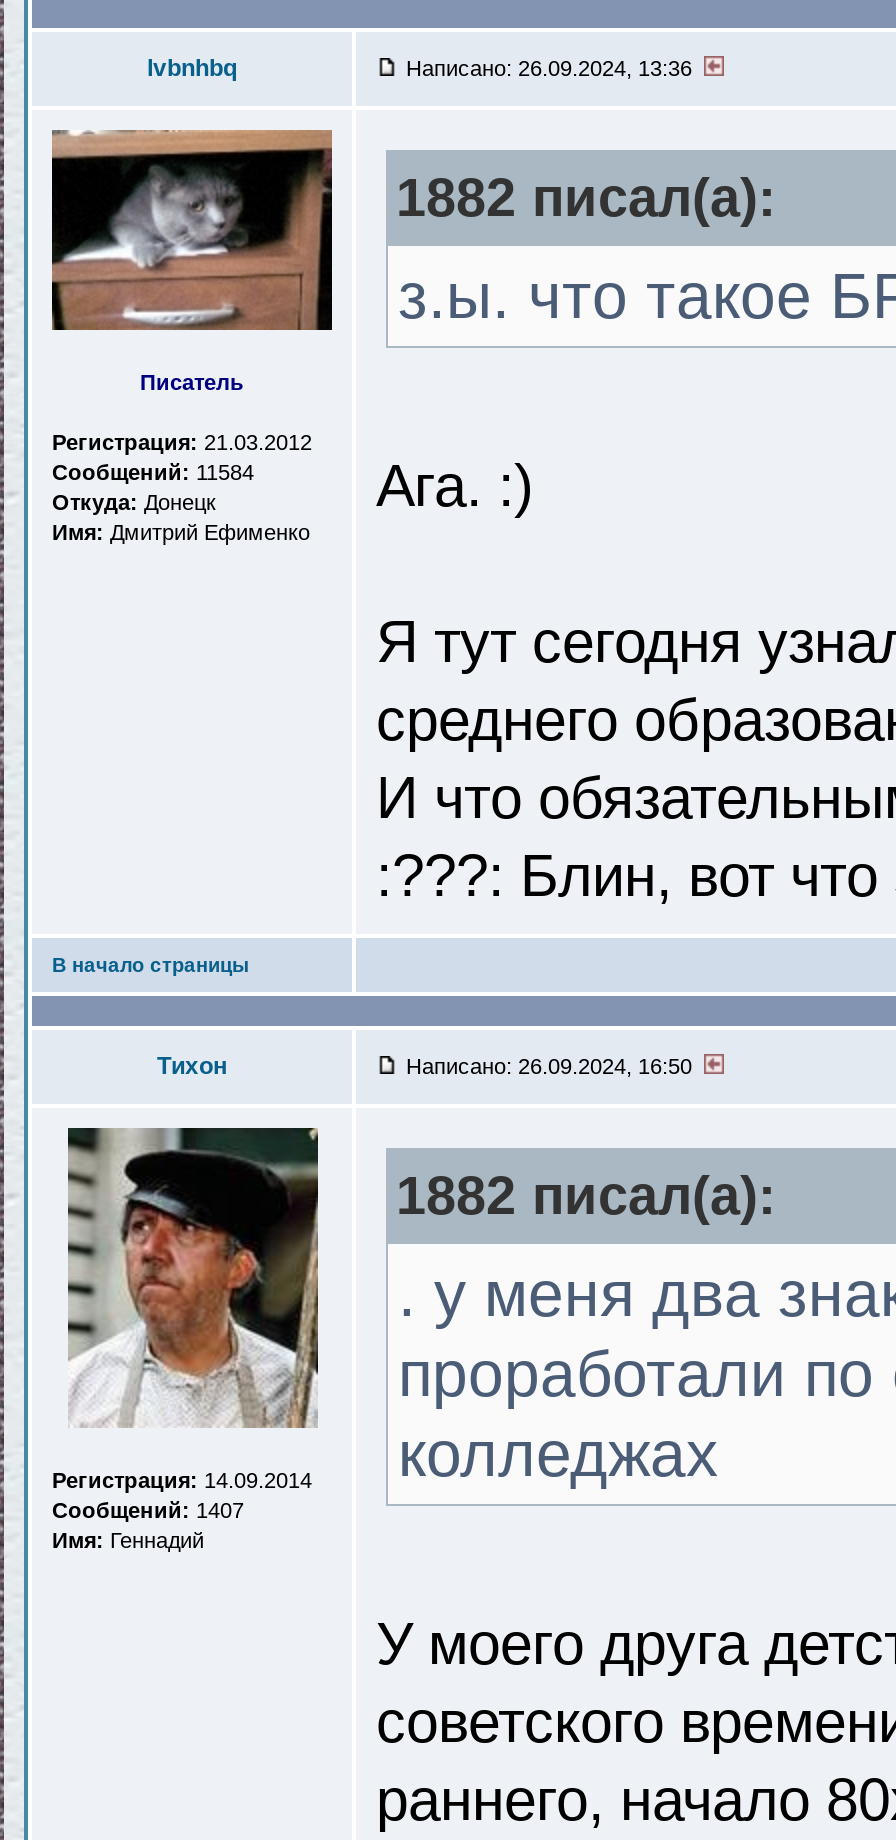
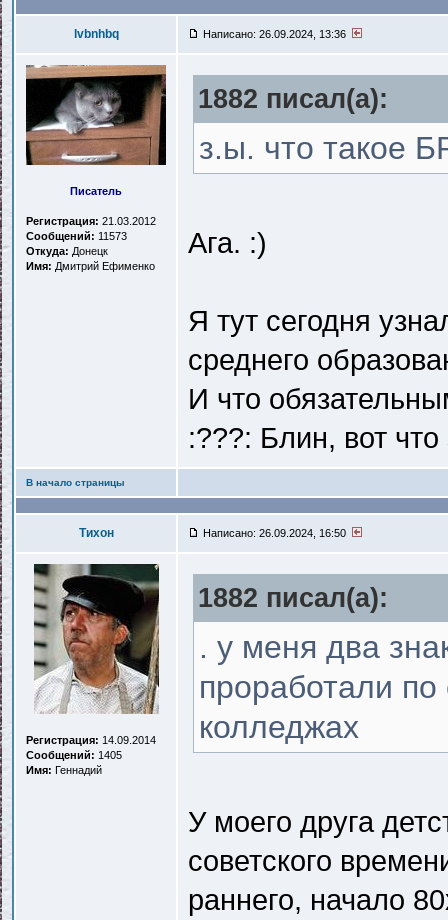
[52,460,254,484] Сообщений: 11584 -> [26,230,127,242] Сообщений: 11573
[52,1498,244,1522] Сообщений: 1407 -> [26,749,122,761] Сообщений: 1405

